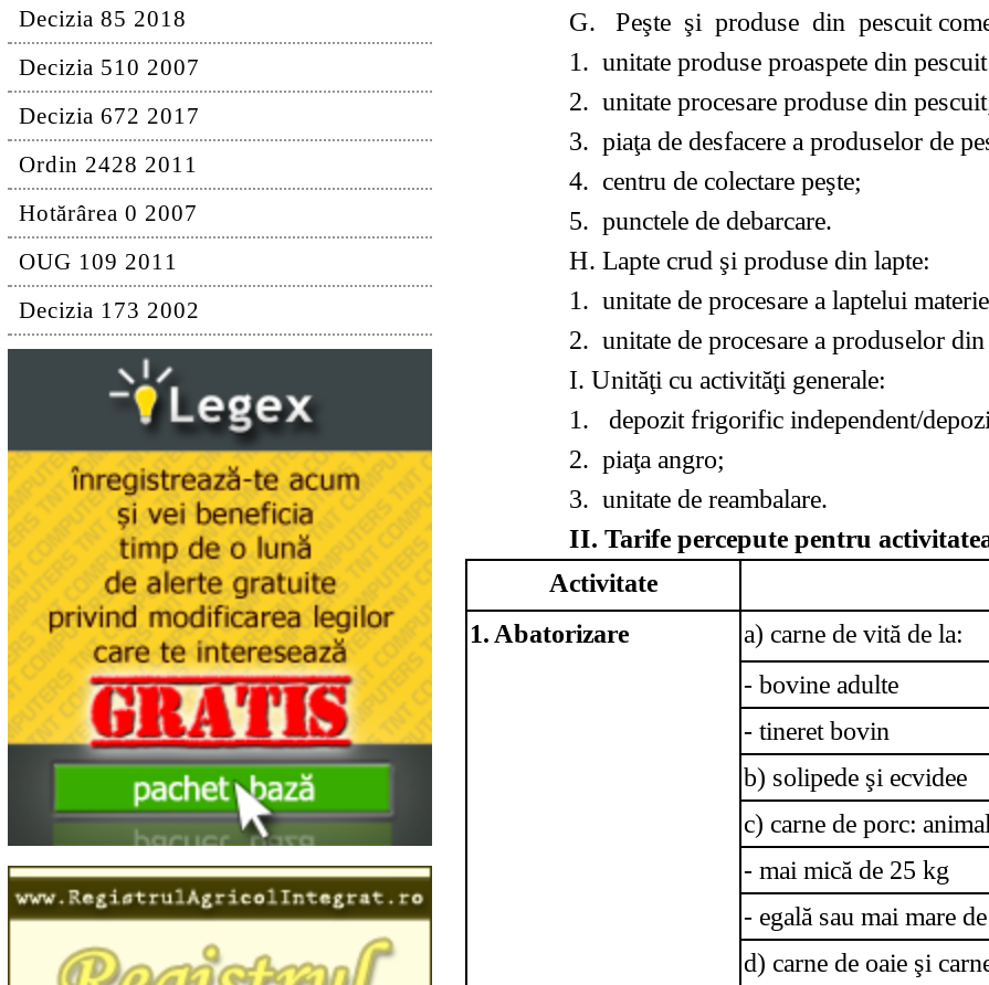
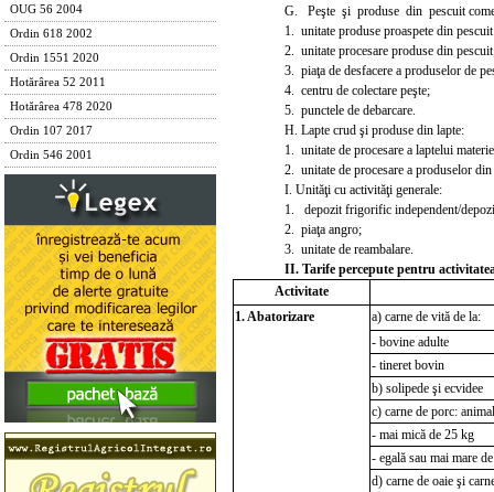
[19,7,187,31] Decizia 85 2018 -> [10,3,83,15] OUG 56 2004
[19,55,200,80] Decizia 510 2007 -> [10,28,93,40] Ordin 618 2002
[19,104,200,128] Decizia 672 2017 -> [10,52,99,64] Ordin 1551 2020
[19,152,198,177] Ordin 2428 2011 -> [10,76,106,88] Hotărârea 52 2011
[19,201,198,225] Hotărârea 0 2007 -> [10,100,112,113] Hotărârea 478 2020
[19,250,178,274] OUG 109 2011 -> [10,125,93,137] Ordin 107 2017
[19,298,200,322] Decizia 173 2002 -> [10,149,93,161] Ordin 546 2001

